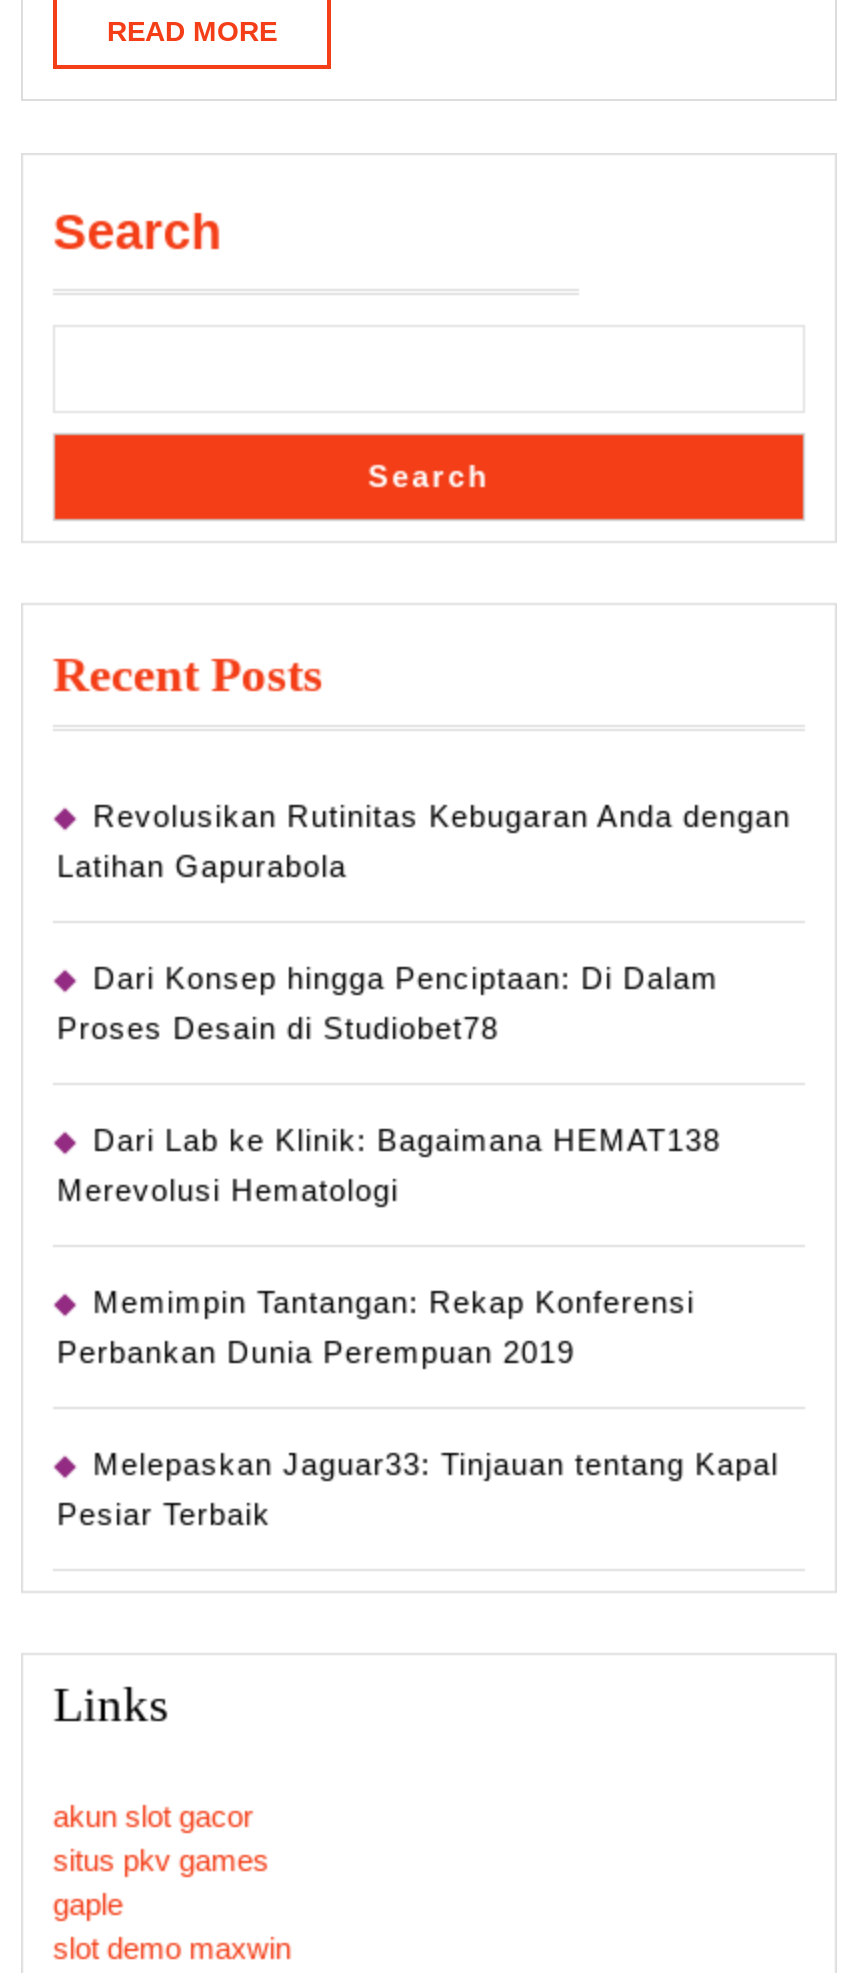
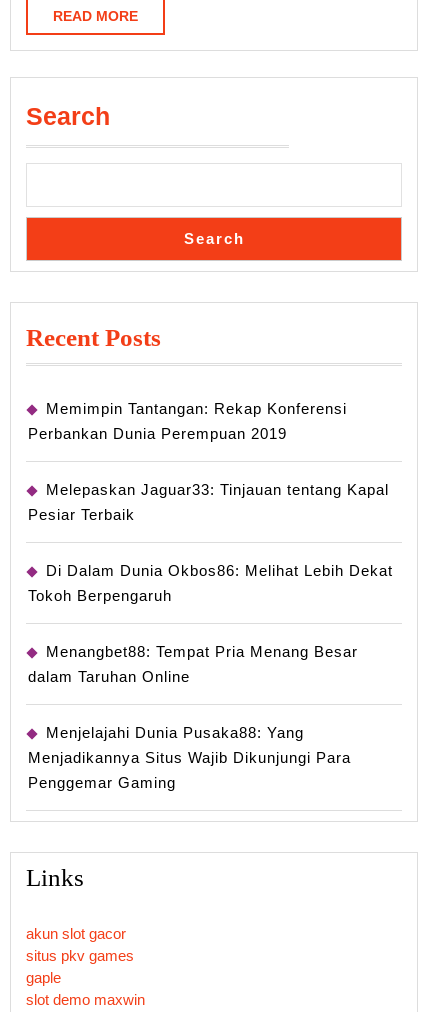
[57,799,791,1207] Revolusikan Rutinitas Kebugaran Anda dengan | Latihan Gapurabola | Dari Konsep hingga Penciptaan: Di Dalam | Proses Desain di Studiobet78 | Dari Lab ke Klinik: Bagaimana HEMAT138 | Merevolusi Hematologi -> none
moved [57,1285,779,1531] -> [28,400,389,523]: Memimpin Tantangan: Rekap Konferensi | Perbankan Dunia Perempuan 2019 | Melepaskan Jaguar33: Tinjauan tentang Kapal | Pesiar Terbaik
none -> [28,562,393,791] Di Dalam Dunia Okbos86: Melihat Lebih Dekat | Tokoh Berpengaruh | Menangbet88: Tempat Pria Menang Besar | dalam Taruhan Online | Menjelajahi Dunia Pusaka88: Yang | Menjadikannya Situs Wajib Dikunjungi Para | Penggemar Gaming

